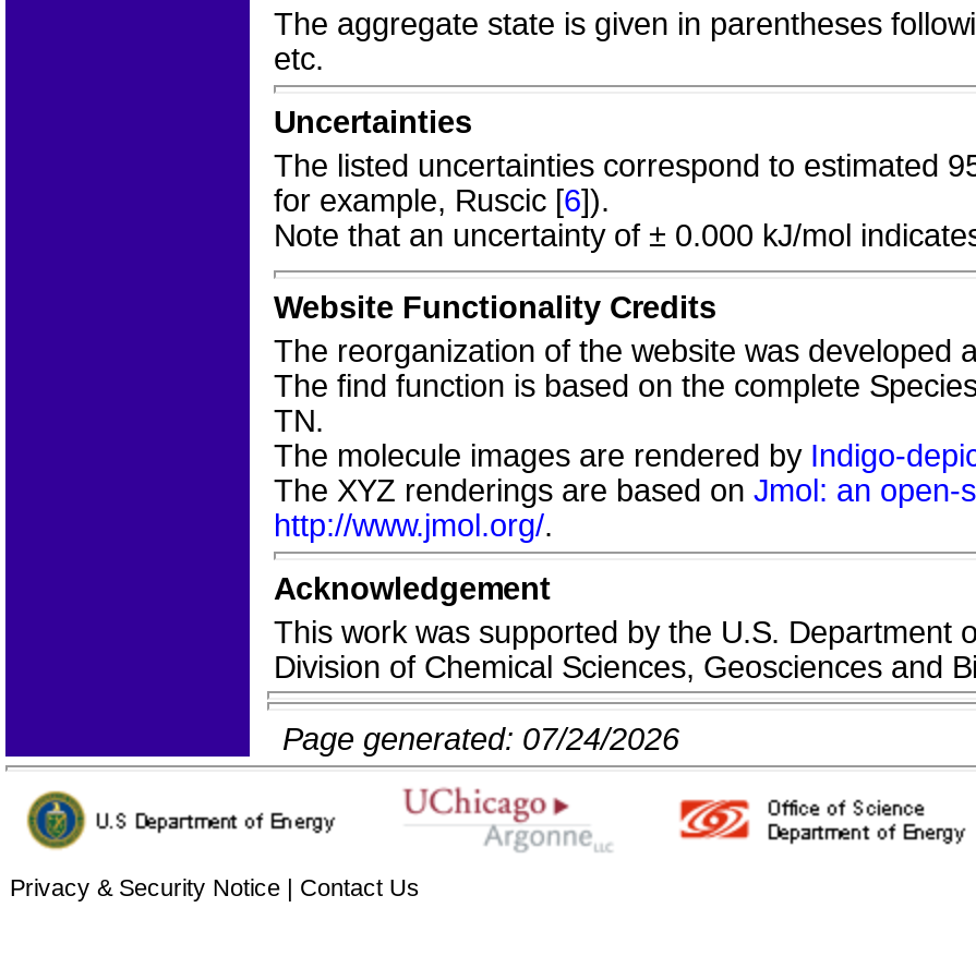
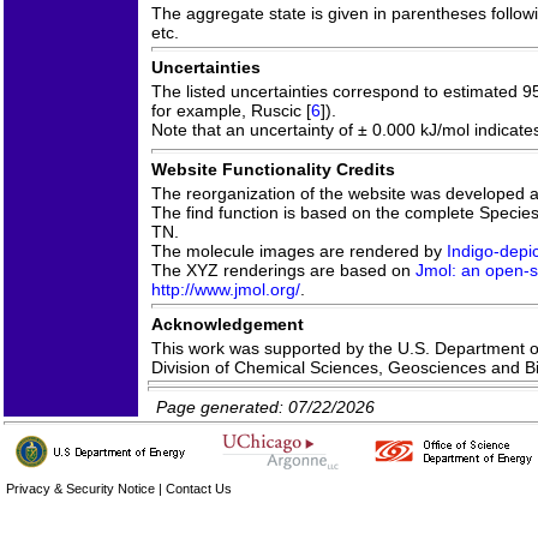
[282,722,679,757] Page generated: 07/24/2026 -> [156,397,375,417] Page generated: 07/22/2026

